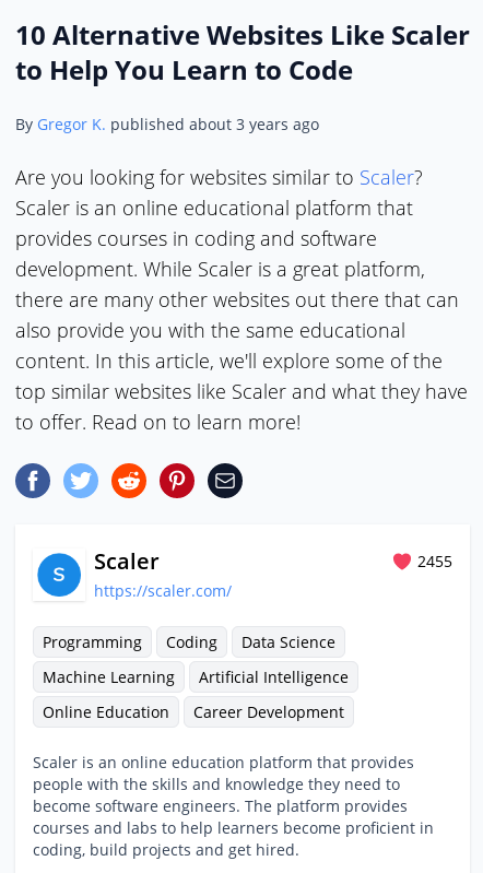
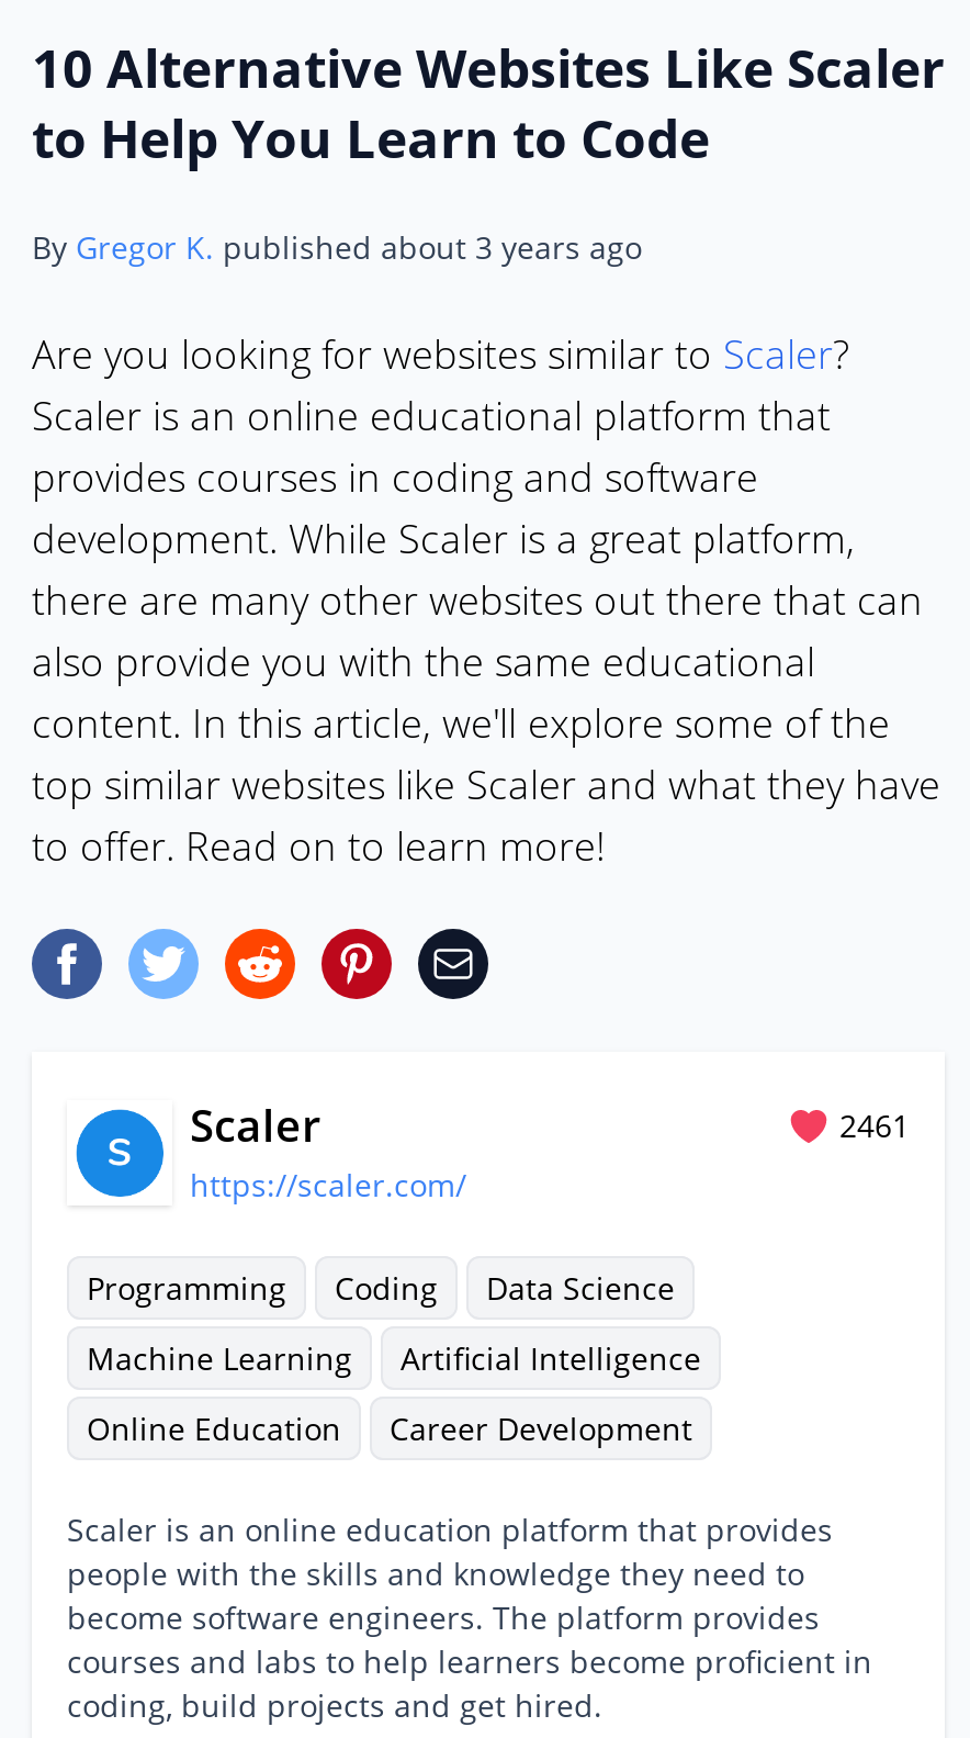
[417,551,452,571] 2455 -> [839,1105,910,1146] 2461

